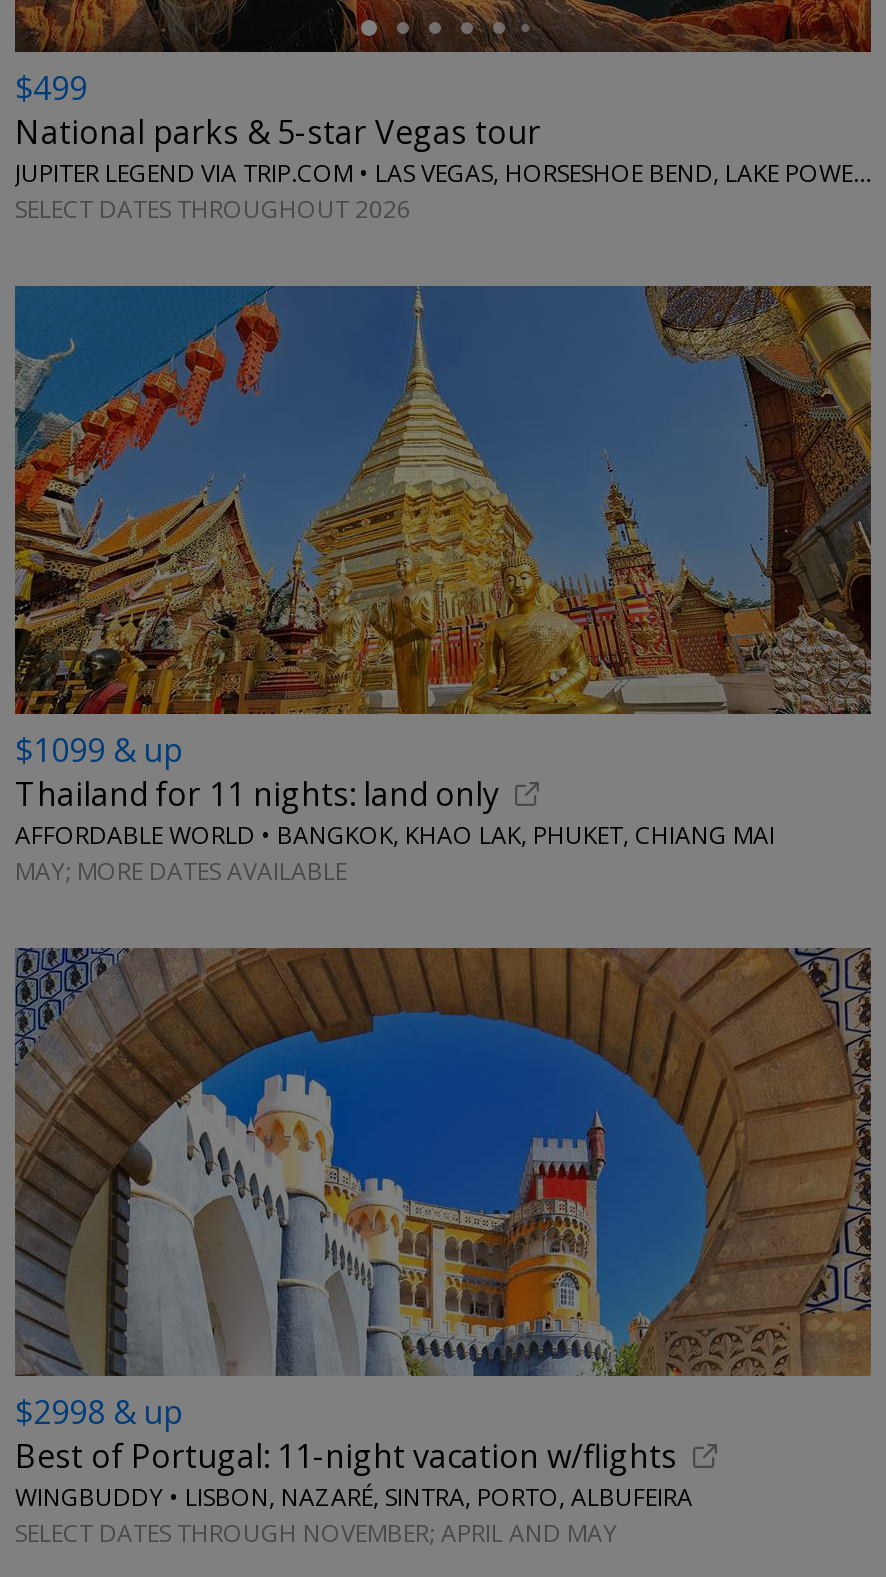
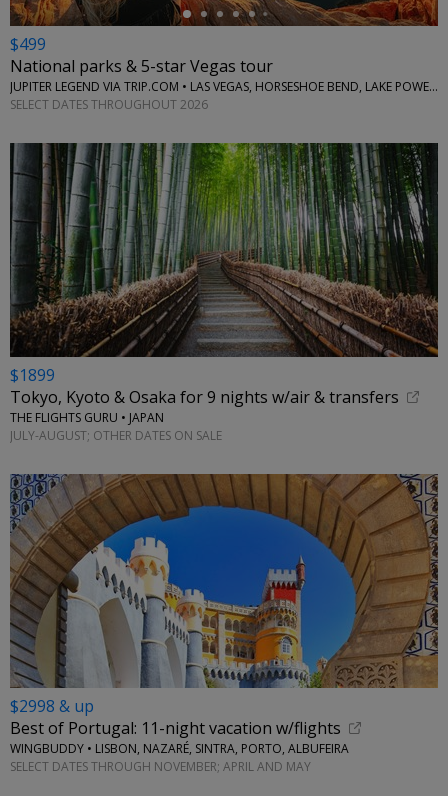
[13,284,873,887] [image] | $1099 & up | Thailand for 11 nights: land only | AFFORDABLE WORLD • BANGKOK, KHAO LAK, PHUKET, CHIANG MAI | MAY; MORE DATES AVAILABLE -> [9,142,439,444] [image] | $1899 | Tokyo, Kyoto & Osaka for 9 nights w/air & transfers | THE FLIGHTS GURU • JAPAN | JULY-AUGUST; OTHER DATES ON SALE

